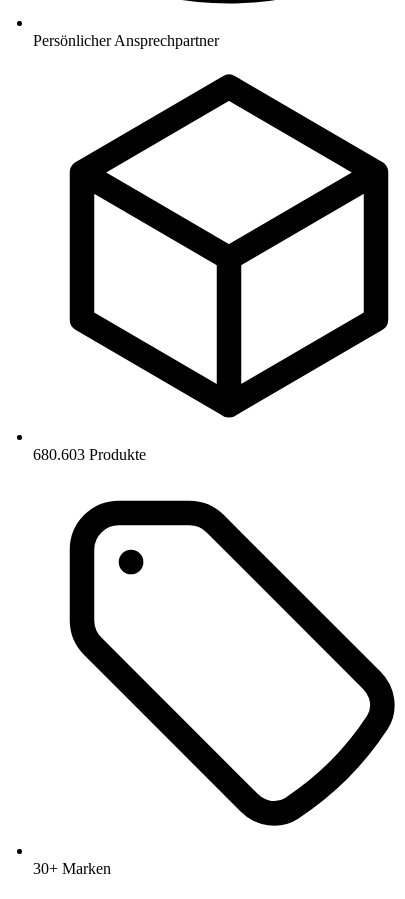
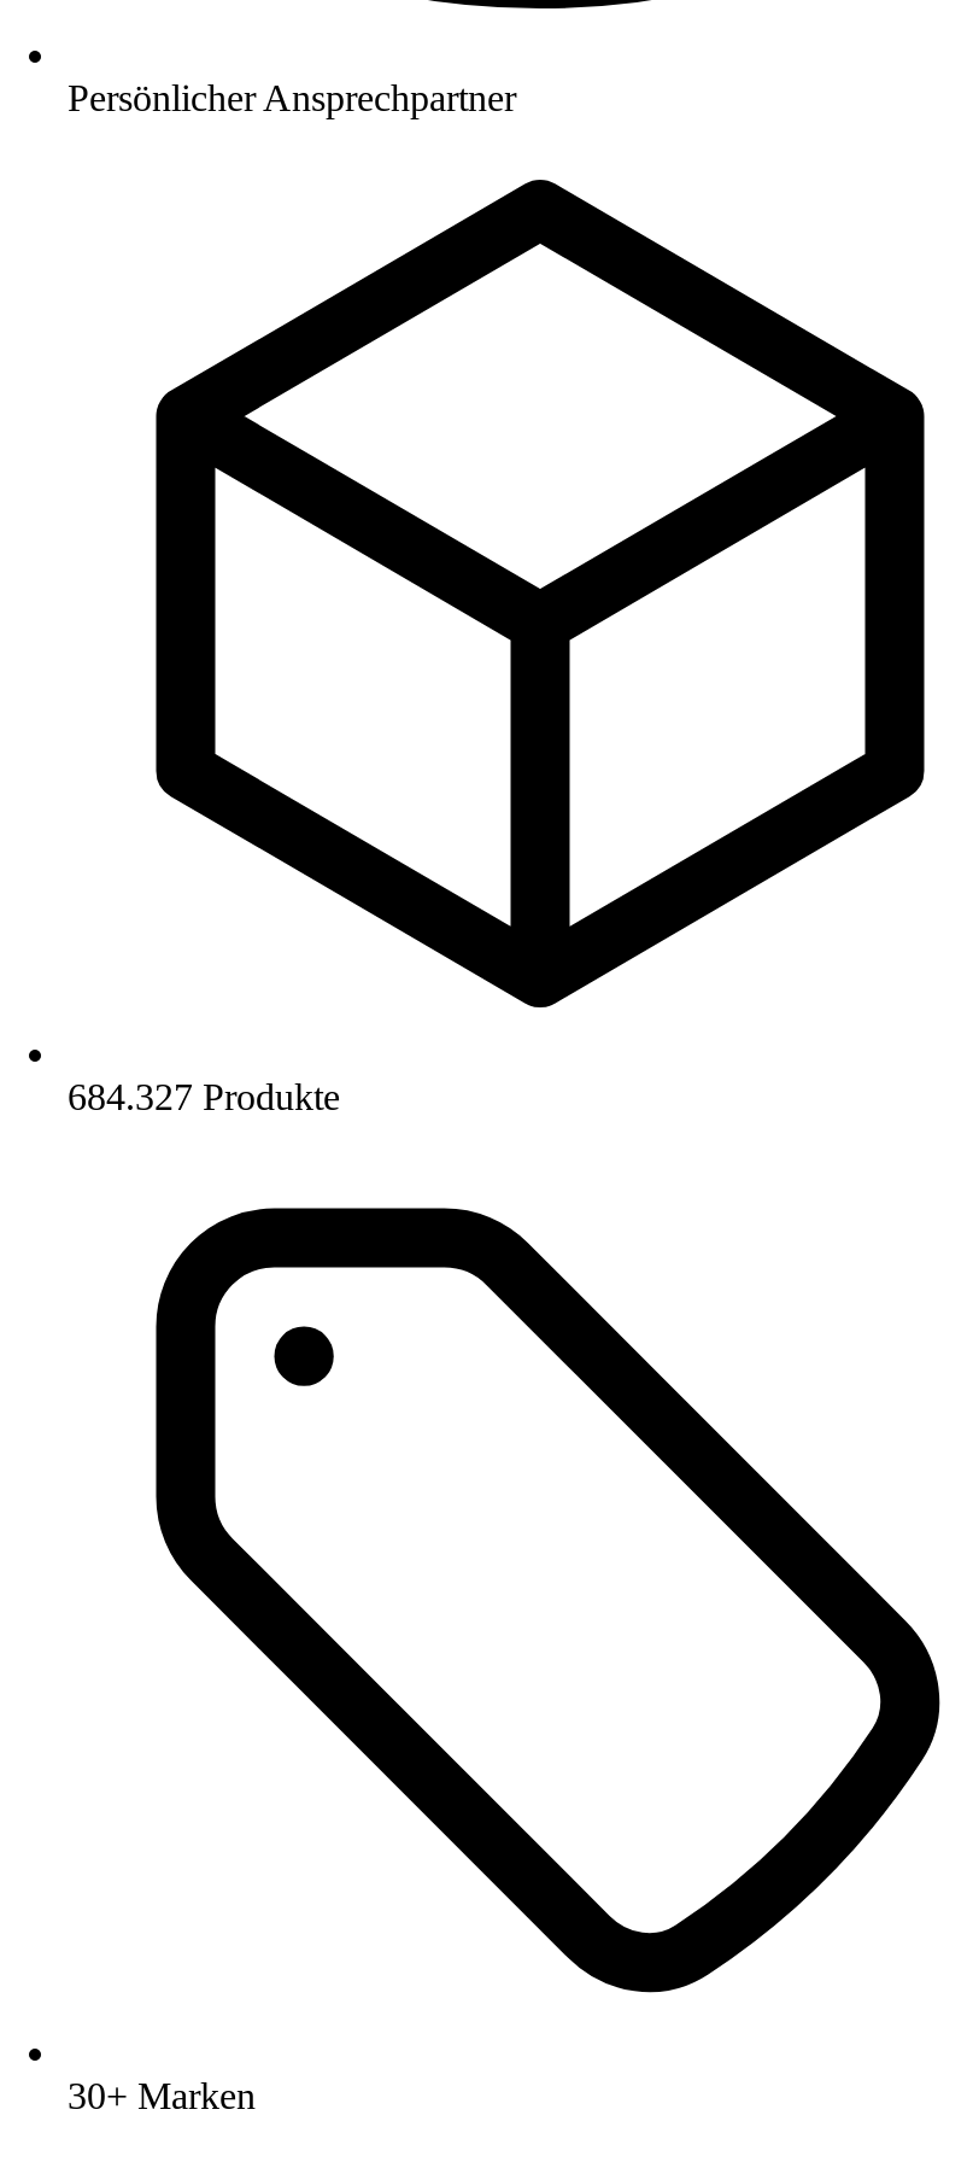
[33,446,146,463] 680.603 Produkte -> [68,1076,340,1117] 684.327 Produkte

